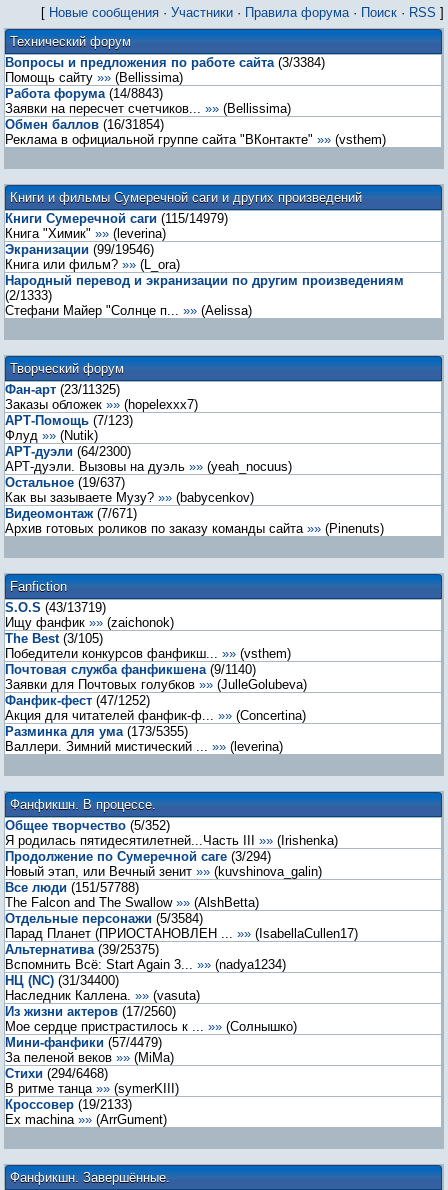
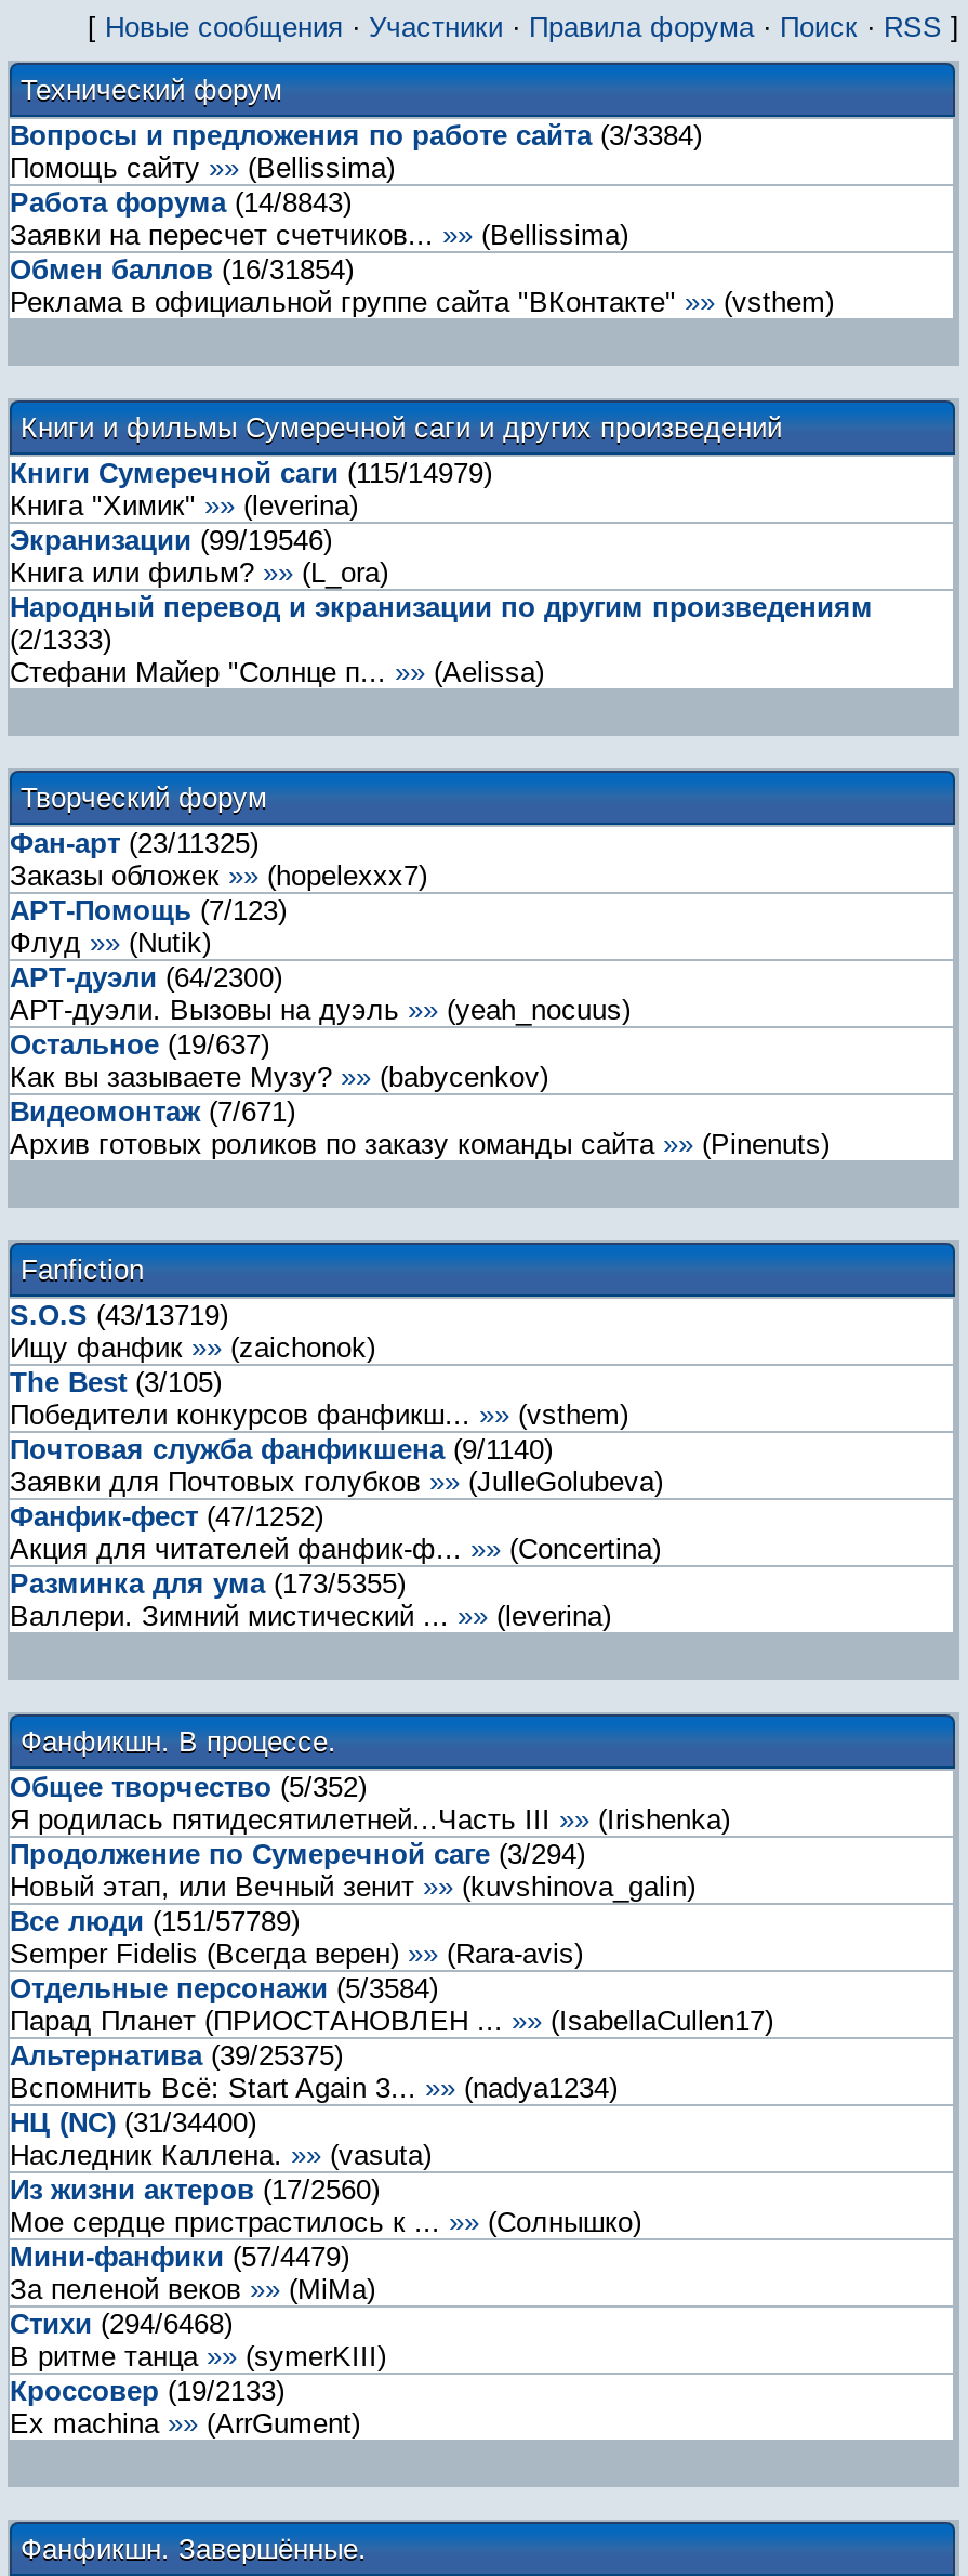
[5,880,259,910] Все люди (151/57788) | The Falcon and The Swallow »» (AlshBetta) -> [10,1905,583,1970] Все люди (151/57789) | Semper Fidelis (Всегда верен) »» (Rara-avis)

